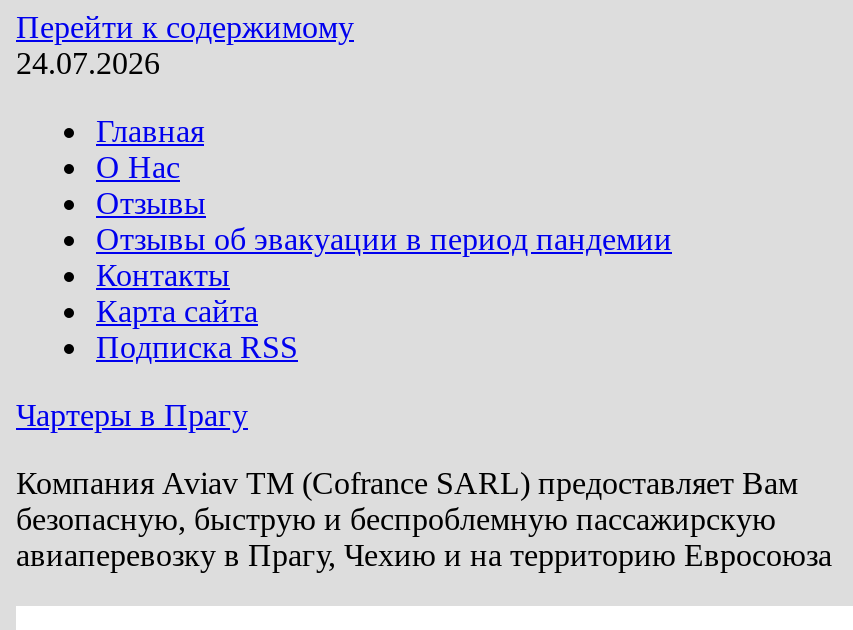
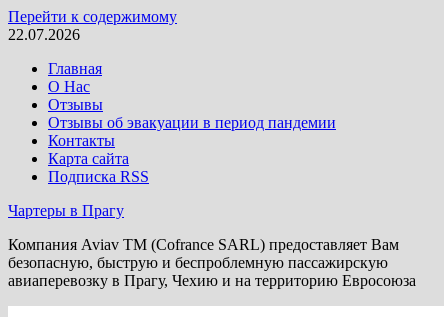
[16,46,160,80] 24.07.2026 -> [8,26,80,43] 22.07.2026

